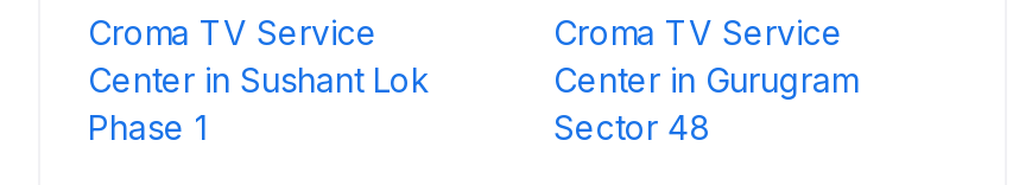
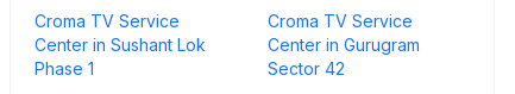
[553,107,710,147] Sector 48 -> [268,58,345,79] Sector 42

